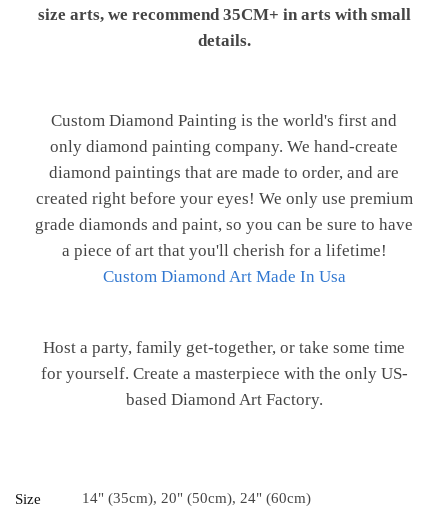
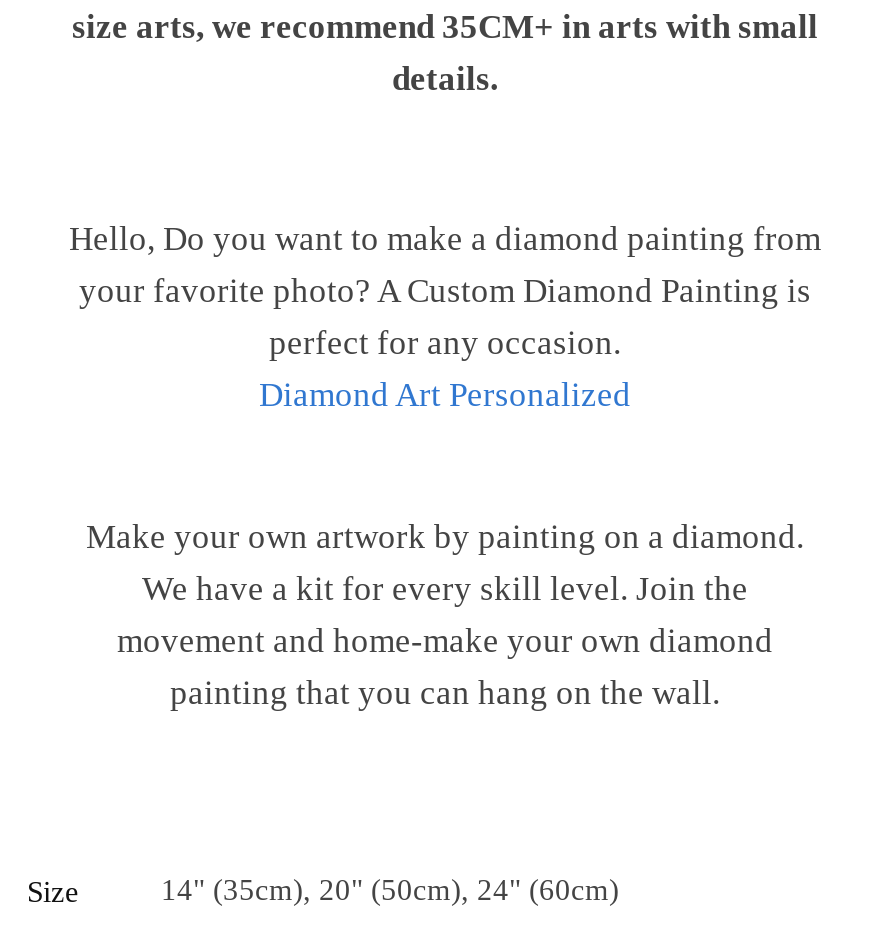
[35,111,413,286] Custom Diamond Painting is the world's first and | only diamond painting company. We hand-create | diamond paintings that are made to order, and are | created right before your eyes! We only use premium | grade diamonds and paint, so you can be sure to have | a piece of art that you'll cherish for a lifetime! | Custom Diamond Art Made In Usa -> [69,221,821,415] Hello, Do you want to make a diamond painting from | your favorite photo? A Custom Diamond Painting is | perfect for any occasion. | Diamond Art Personalized
[40,337,407,408] Host a party, family get-together, or take some time | for yourself. Create a masterpiece with the only US- | based Diamond Art Factory. -> [86,517,804,711] Make your own artwork by painting on a diamond. | We have a kit for every skill level. Join the | movement and home-make your own diamond | painting that you can hang on the wall.

